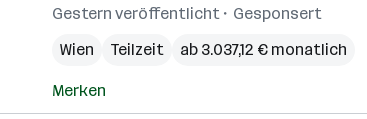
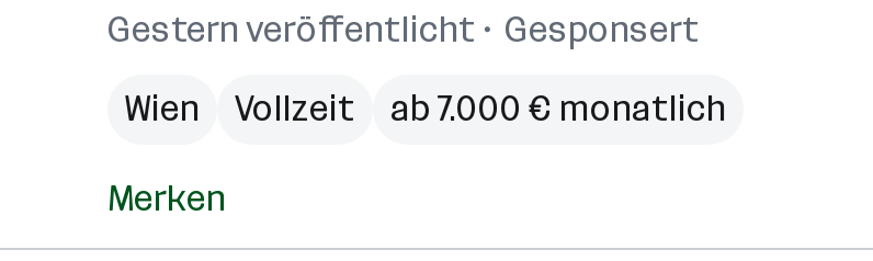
[110,40,347,59] Teilzeit | ab 3.037,12 € monatlich -> [235,88,726,129] Vollzeit | ab 7.000 € monatlich

